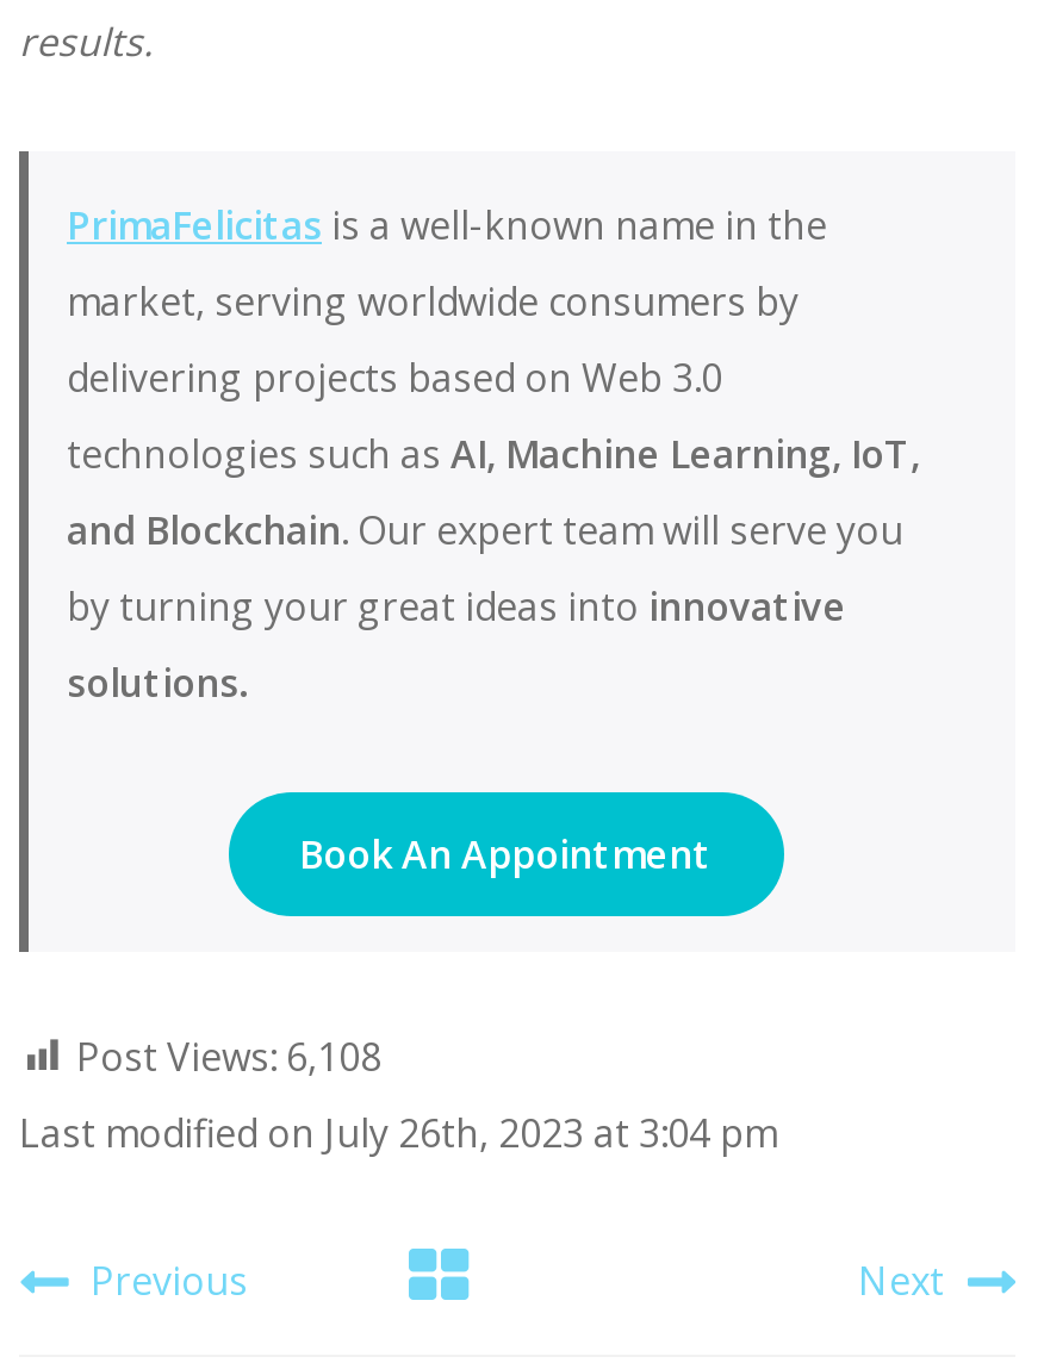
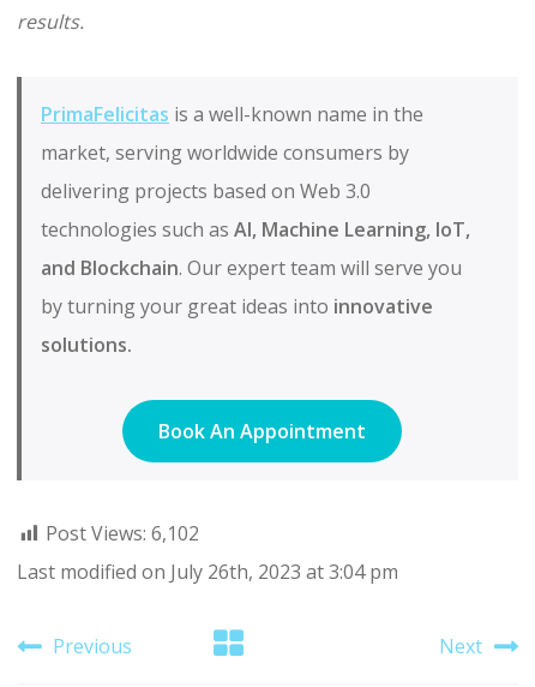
[76,1030,381,1083] Post Views: 6,108 -> [46,521,199,547] Post Views: 6,102

